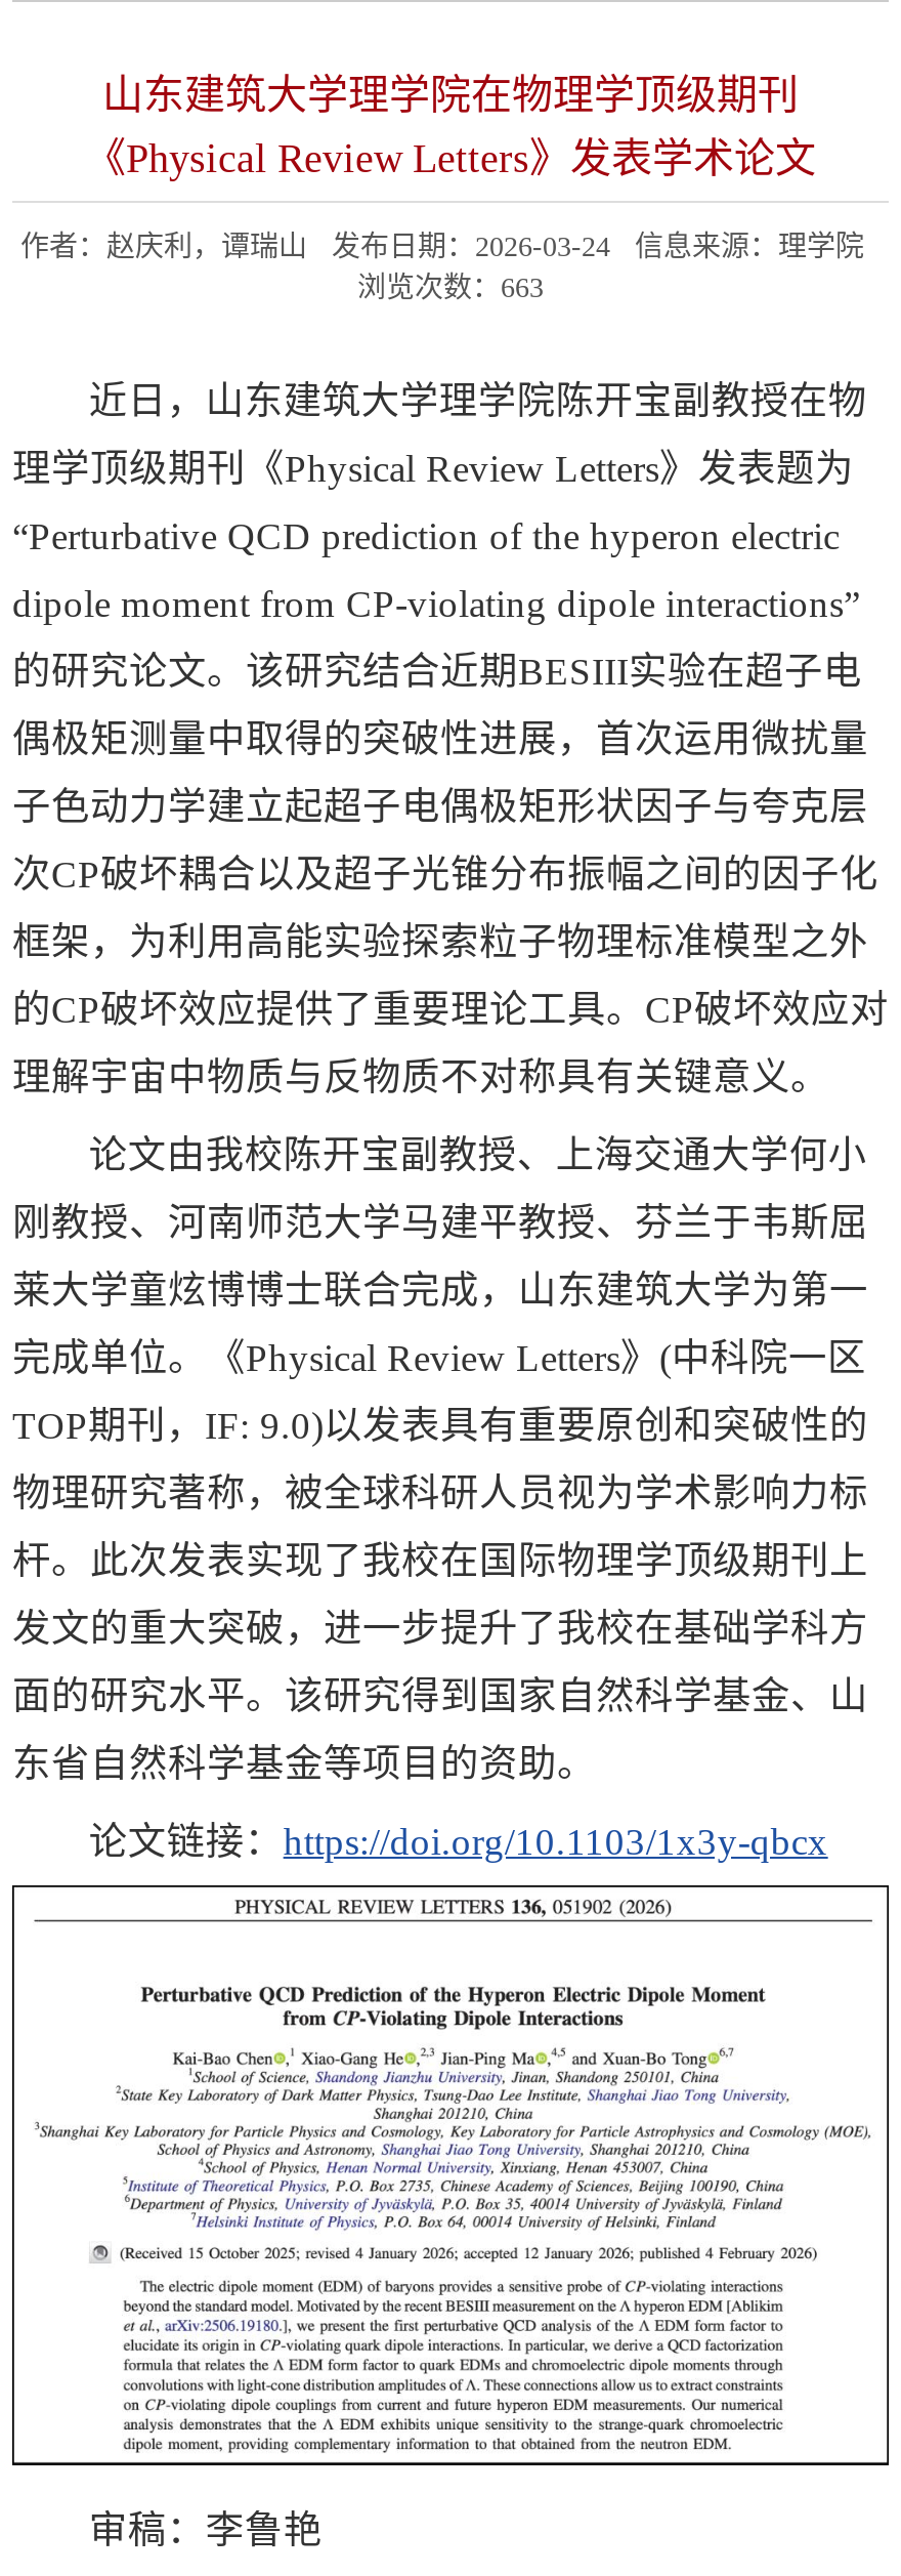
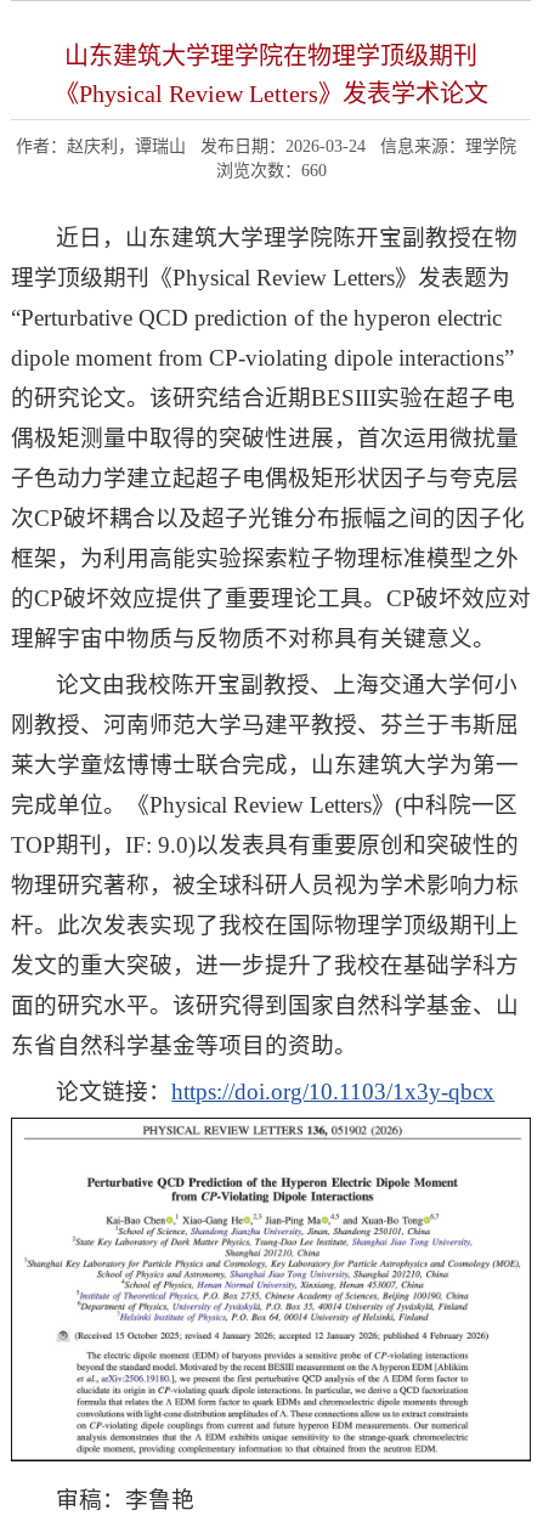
[357,273,544,303] 浏览次数：663 -> [216,162,326,180] 浏览次数：660

